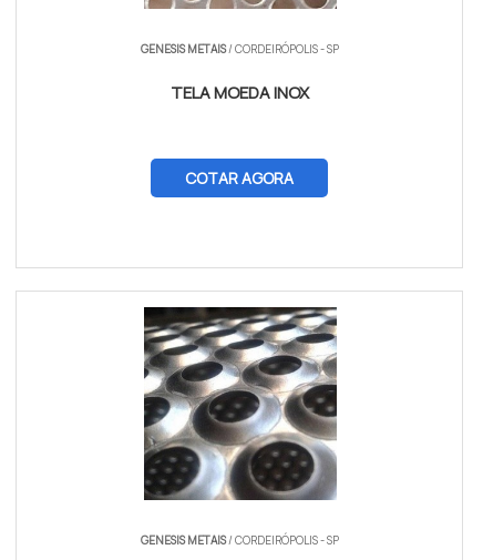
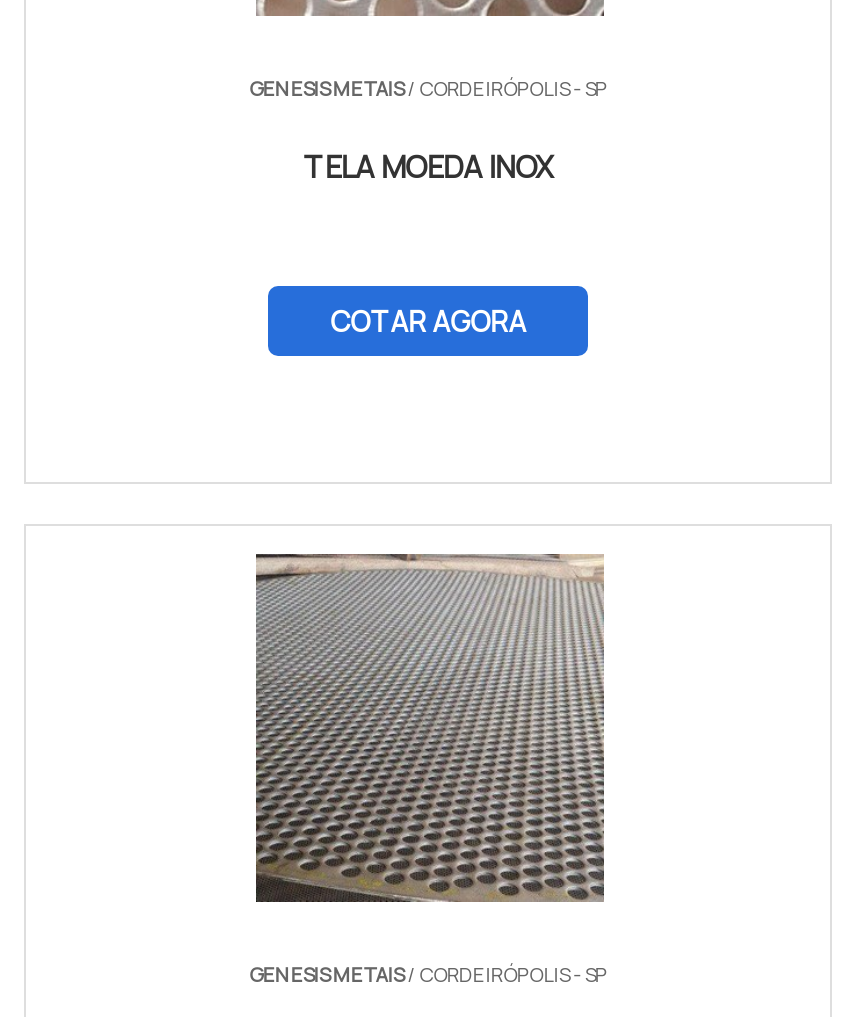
[143,306,337,501] [image] -> [254,552,606,904] [image]

